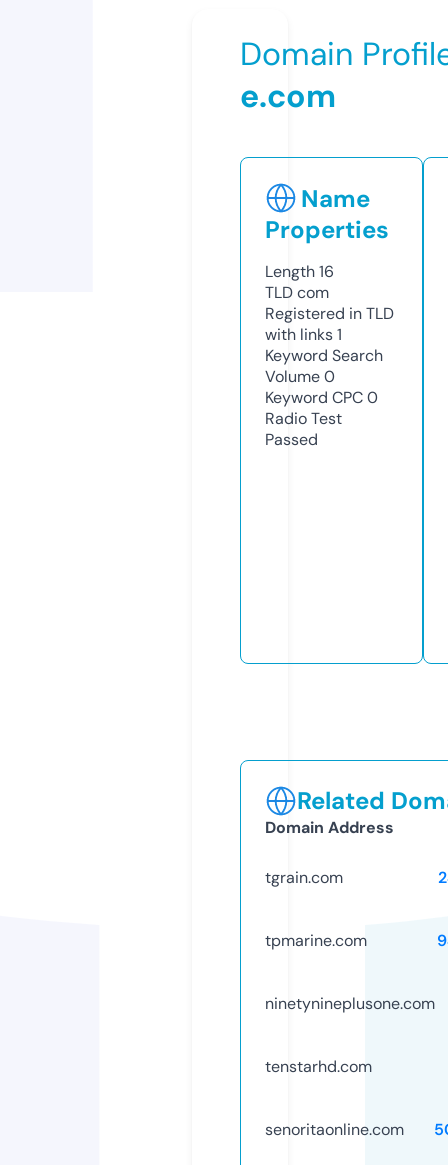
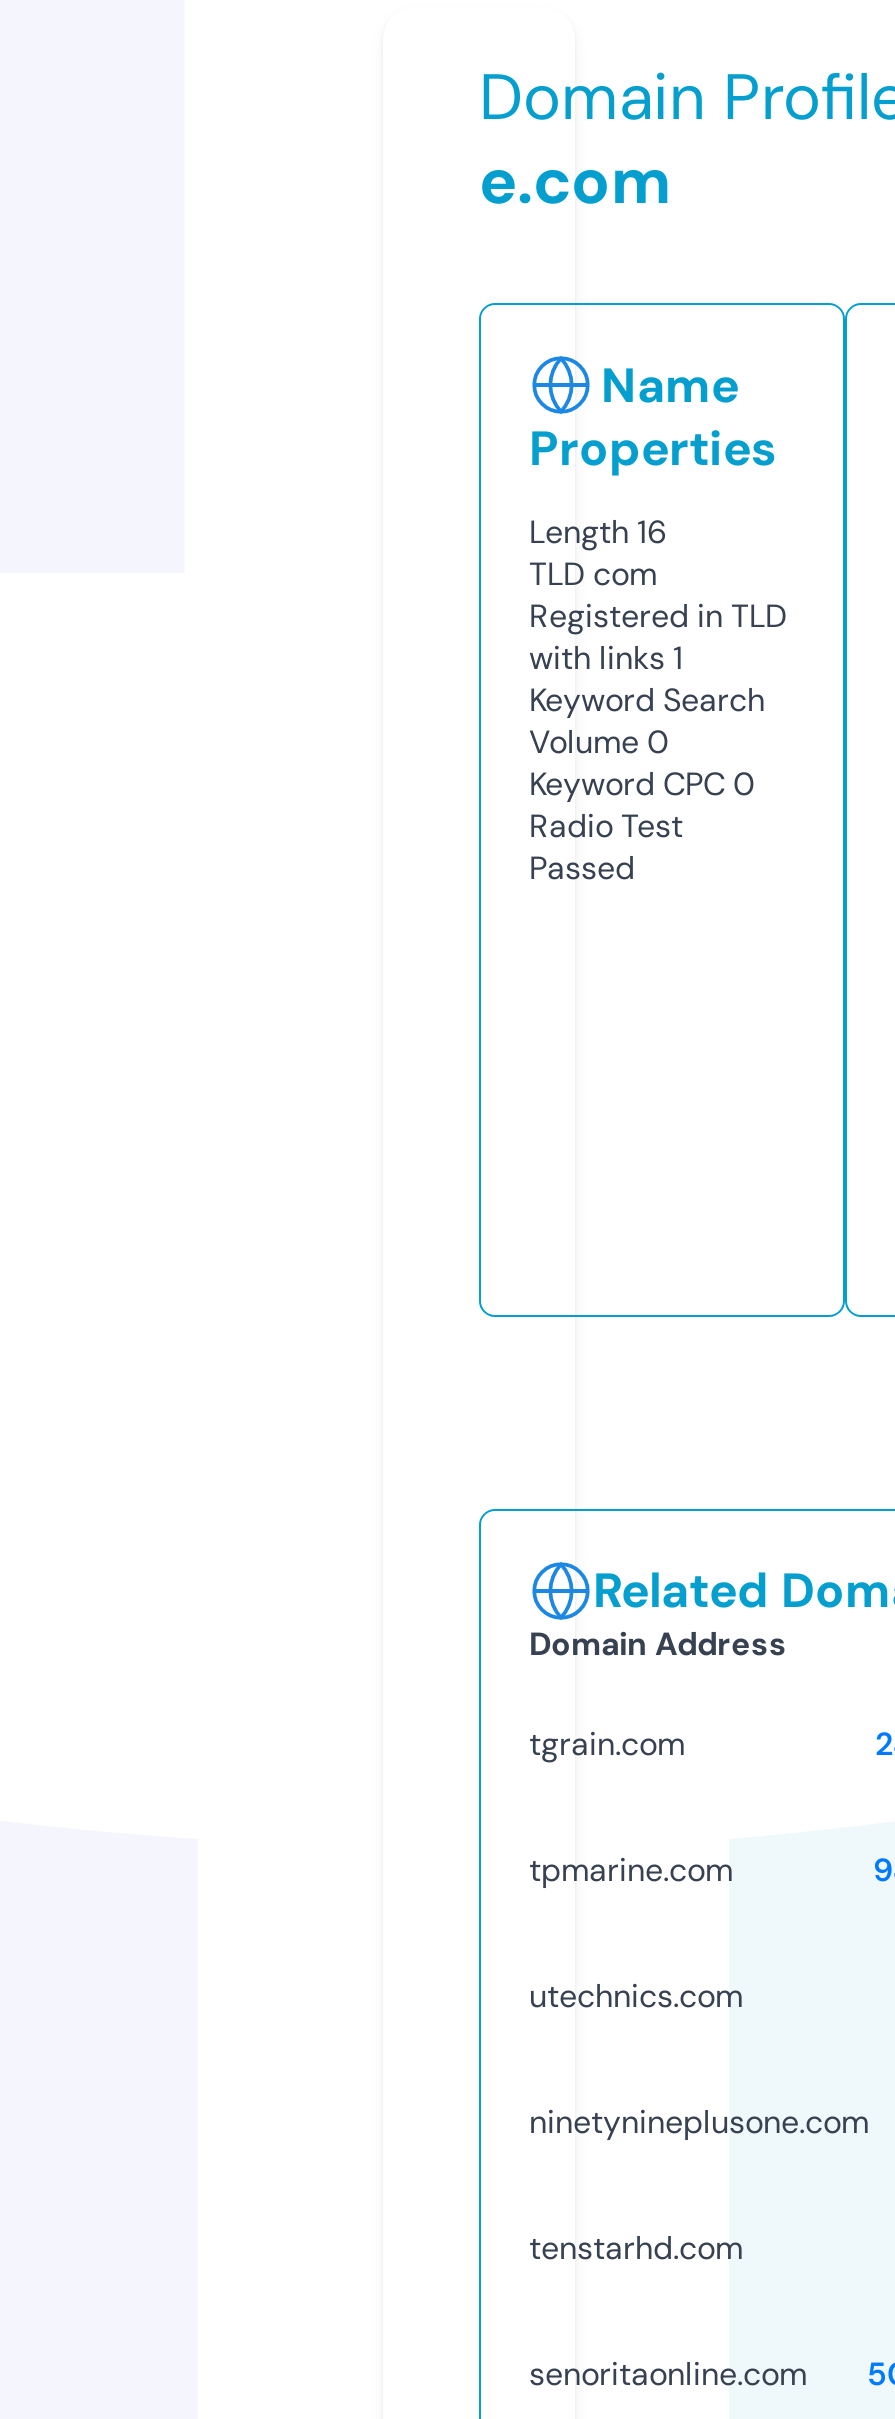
none -> [529,1975,743,2017] utechnics.com

